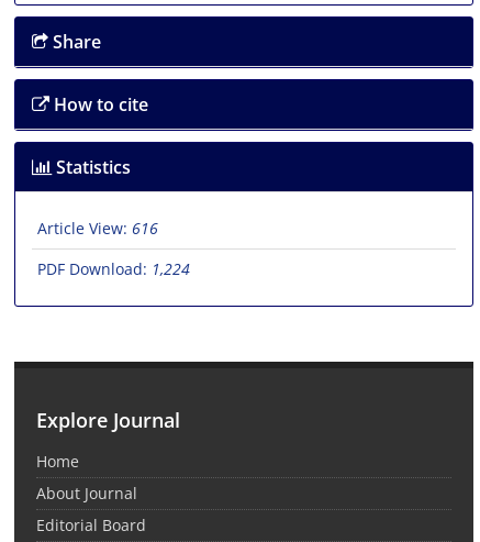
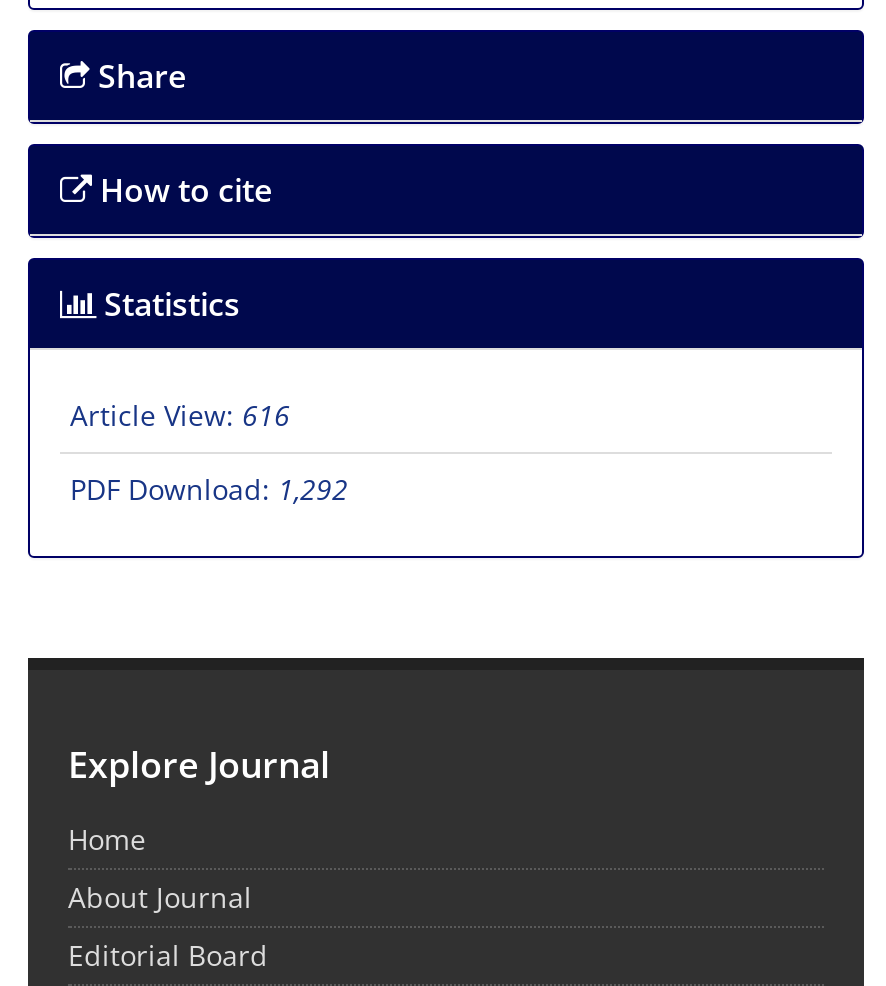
[37,259,190,279] PDF Download: 1,224 -> [70,470,348,508] PDF Download: 1,292

